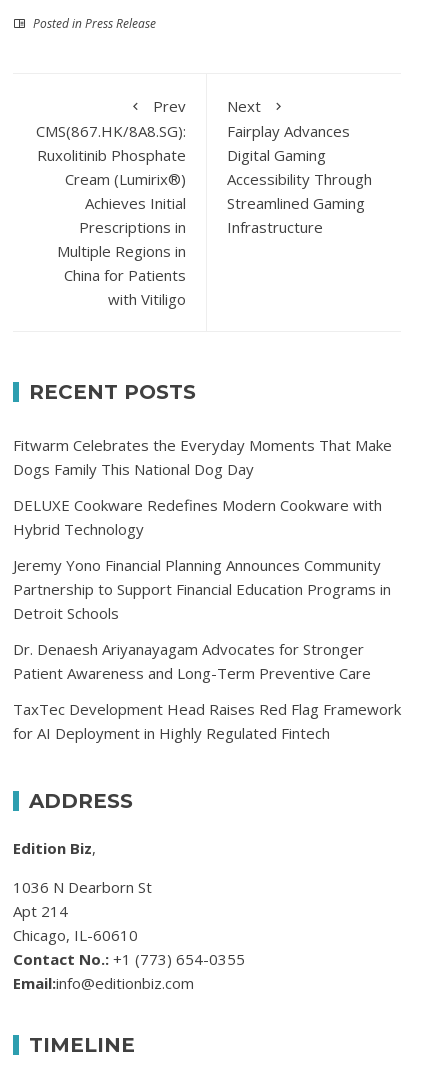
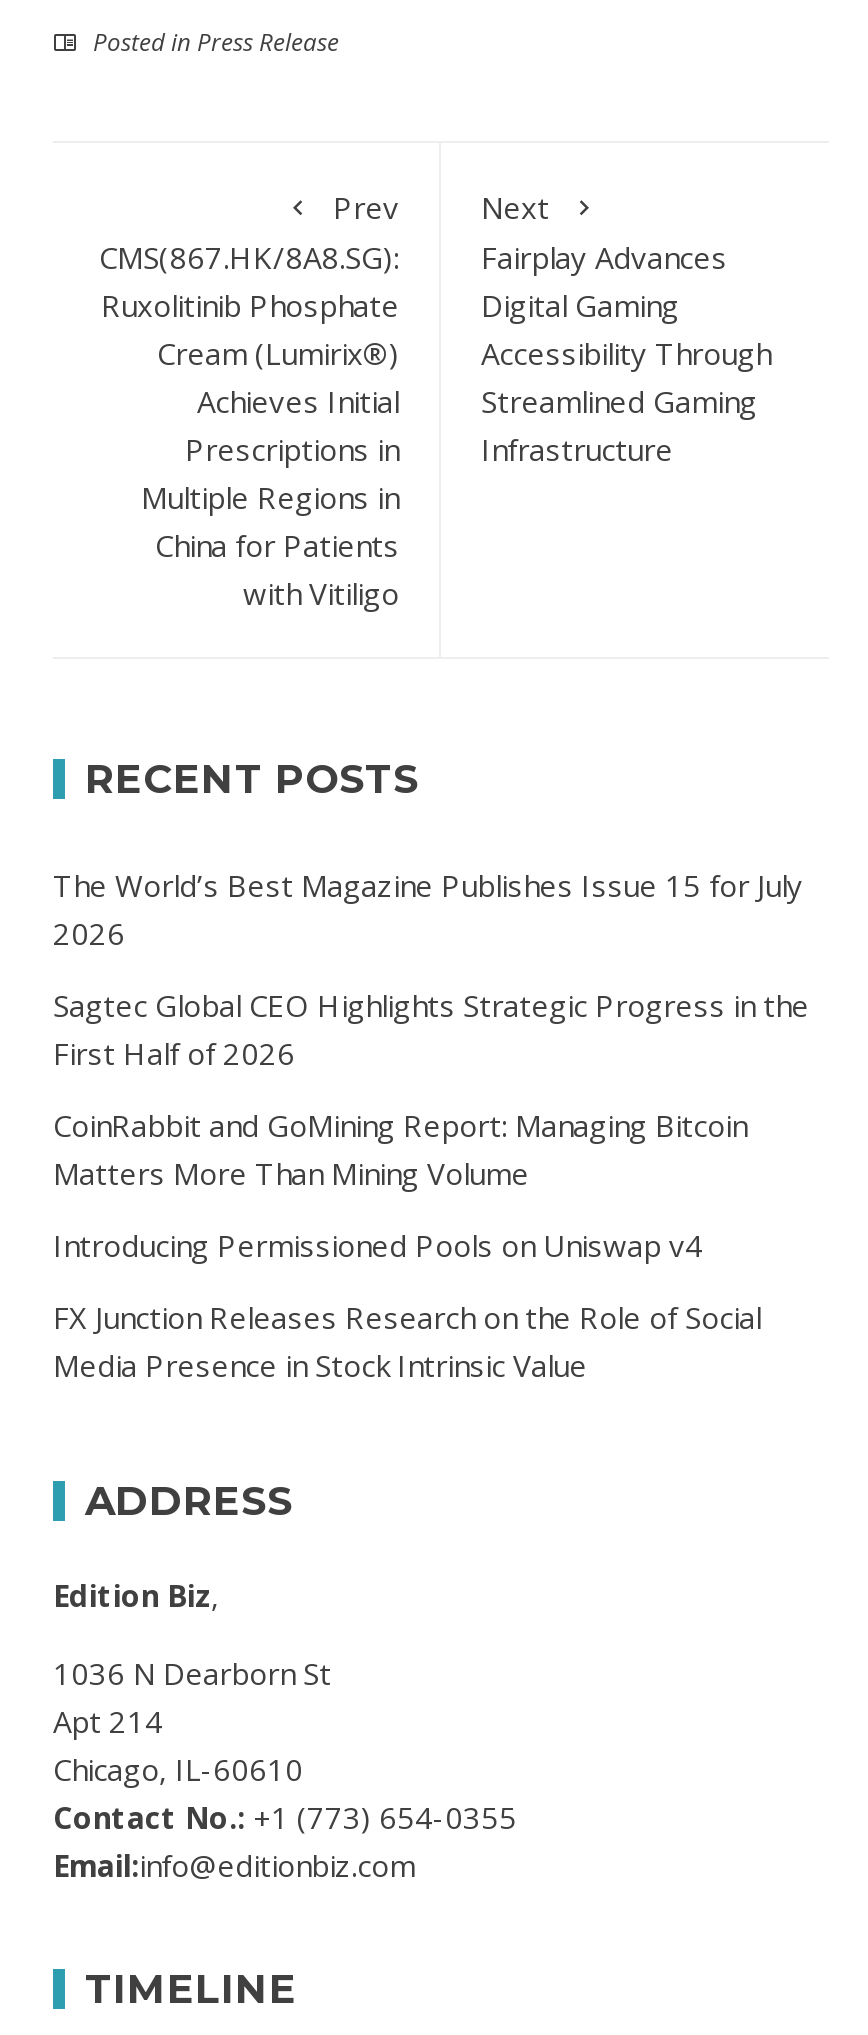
[13,435,392,479] Fitwarm Celebrates the Everyday Moments That Make | Dogs Family This National Dog Day -> [53,866,803,954] The World’s Best Magazine Publishes Issue 15 for July | 2026
[13,495,382,539] DELUXE Cookware Redefines Modern Cookware with | Hybrid Technology -> [53,986,809,1074] Sagtec Global CEO Highlights Strategic Progress in the | First Half of 2026
[13,555,391,623] Jeremy Yono Financial Planning Announces Community | Partnership to Support Financial Education Programs in | Detroit Schools -> [53,1106,747,1194] CoinRabbit and GoMining Report: Managing Bitcoin | Matters More Than Mining Volume
[13,639,371,683] Dr. Denaesh Ariyanayagam Advocates for Stronger | Patient Awareness and Long-Term Preventive Care -> [53,1226,703,1266] Introducing Permissioned Pools on Uniswap v4
[13,699,401,743] TaxTec Development Head Raises Red Flag Framework | for AI Deployment in Highly Regulated Fintech -> [53,1298,761,1386] FX Junction Releases Research on the Role of Social | Media Presence in Stock Intrinsic Value

